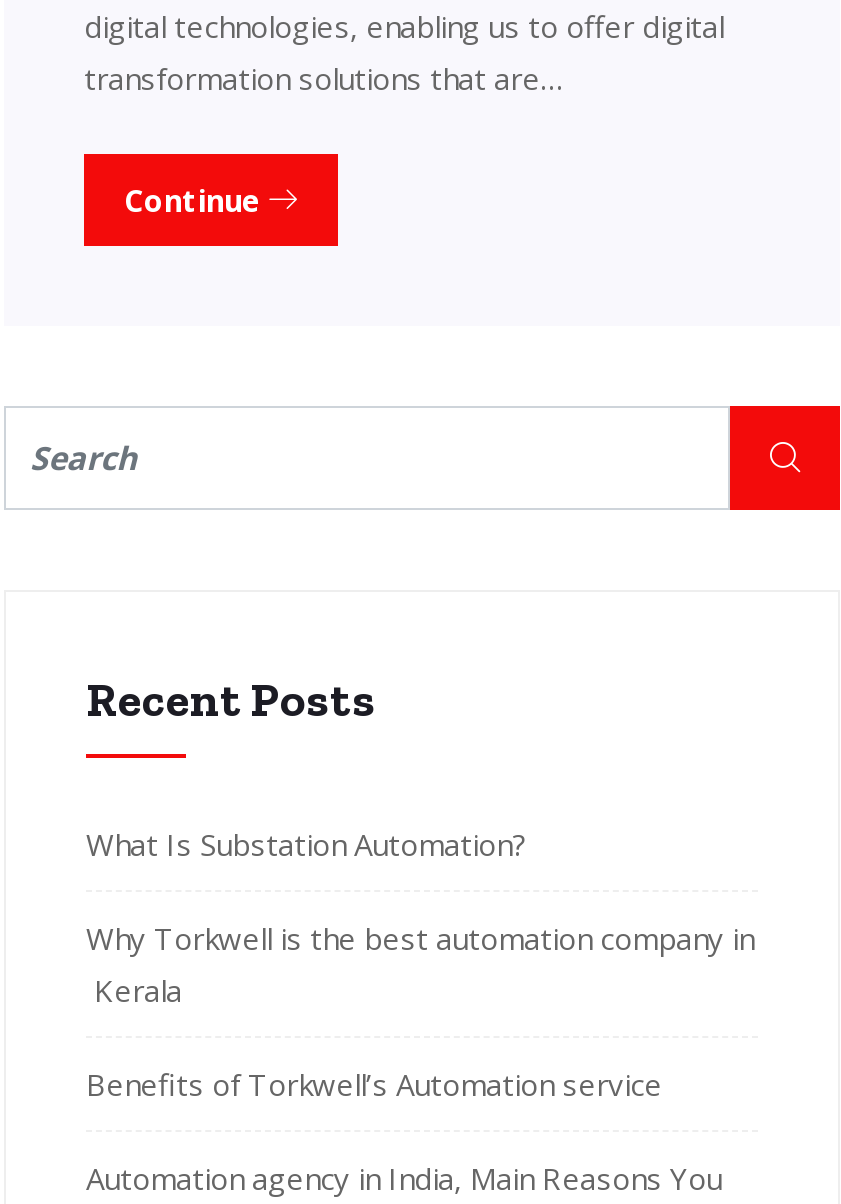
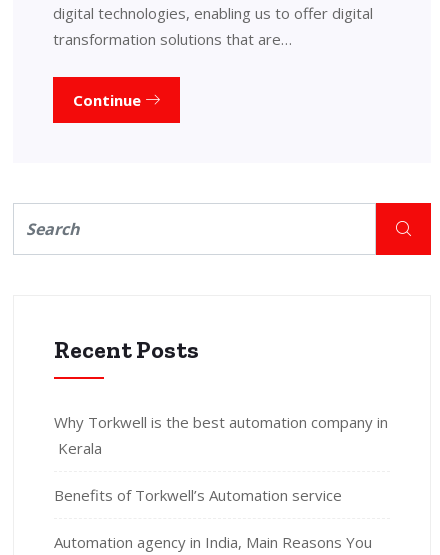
[86,824,526,864] What Is Substation Automation? -> none

